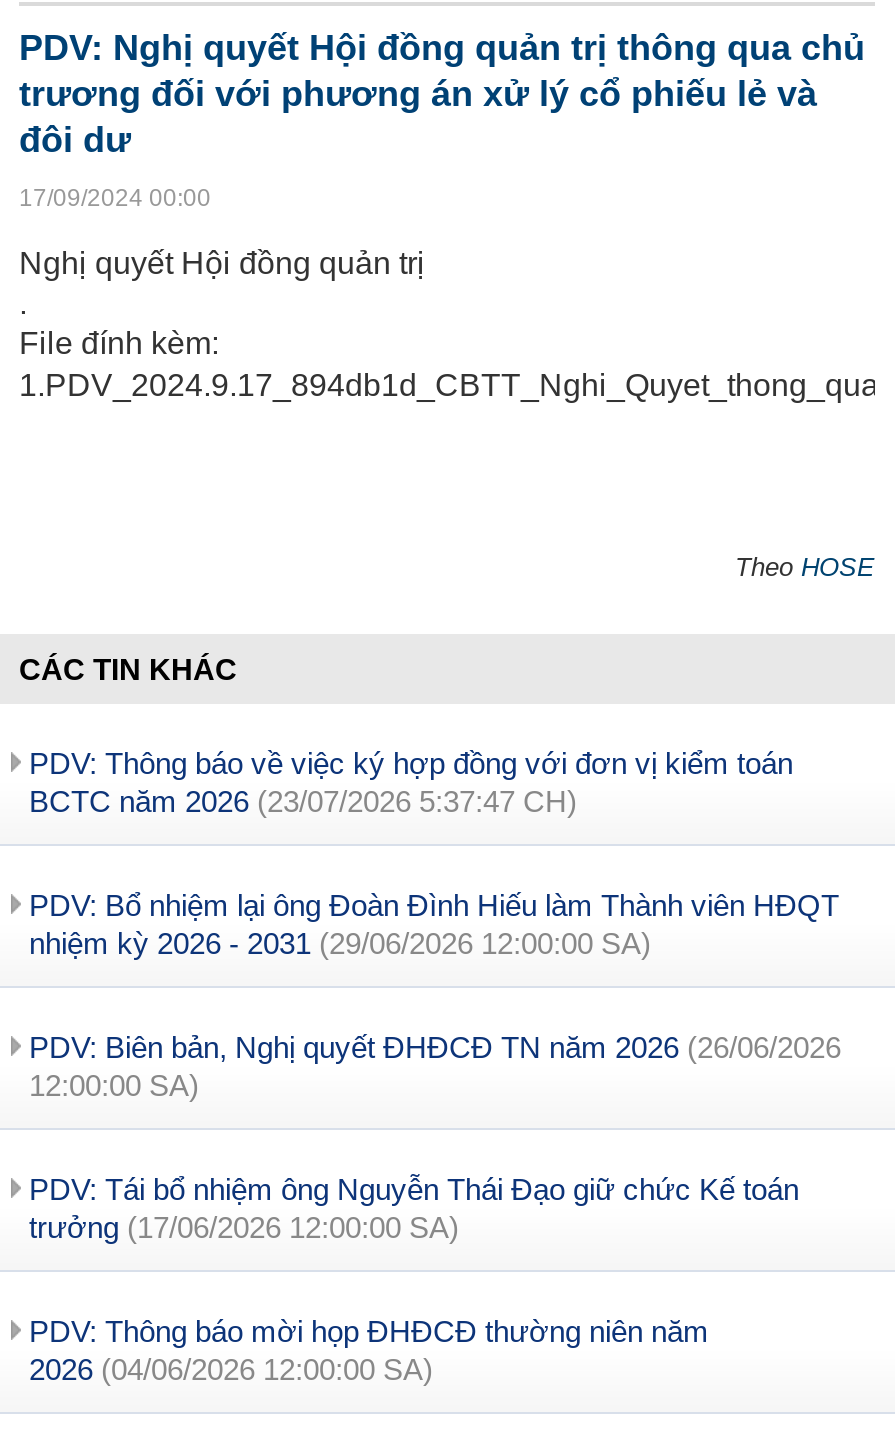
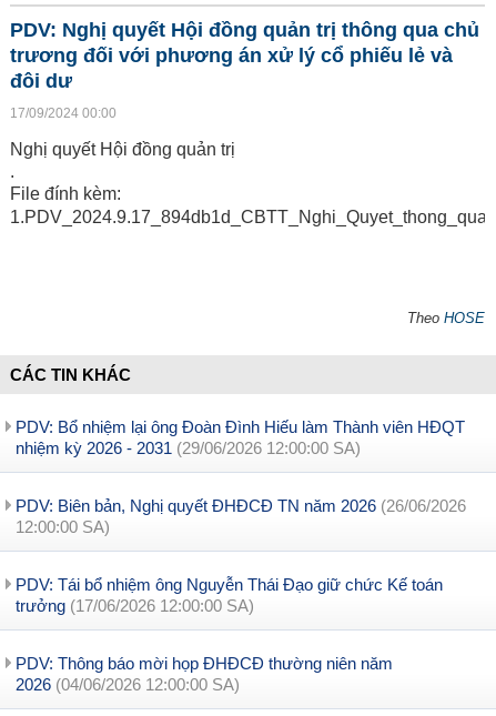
[29,746,793,818] PDV: Thông báo về việc ký hợp đồng với đơn vị kiểm toán | BCTC năm 2026 (23/07/2026 5:37:47 CH) -> none

